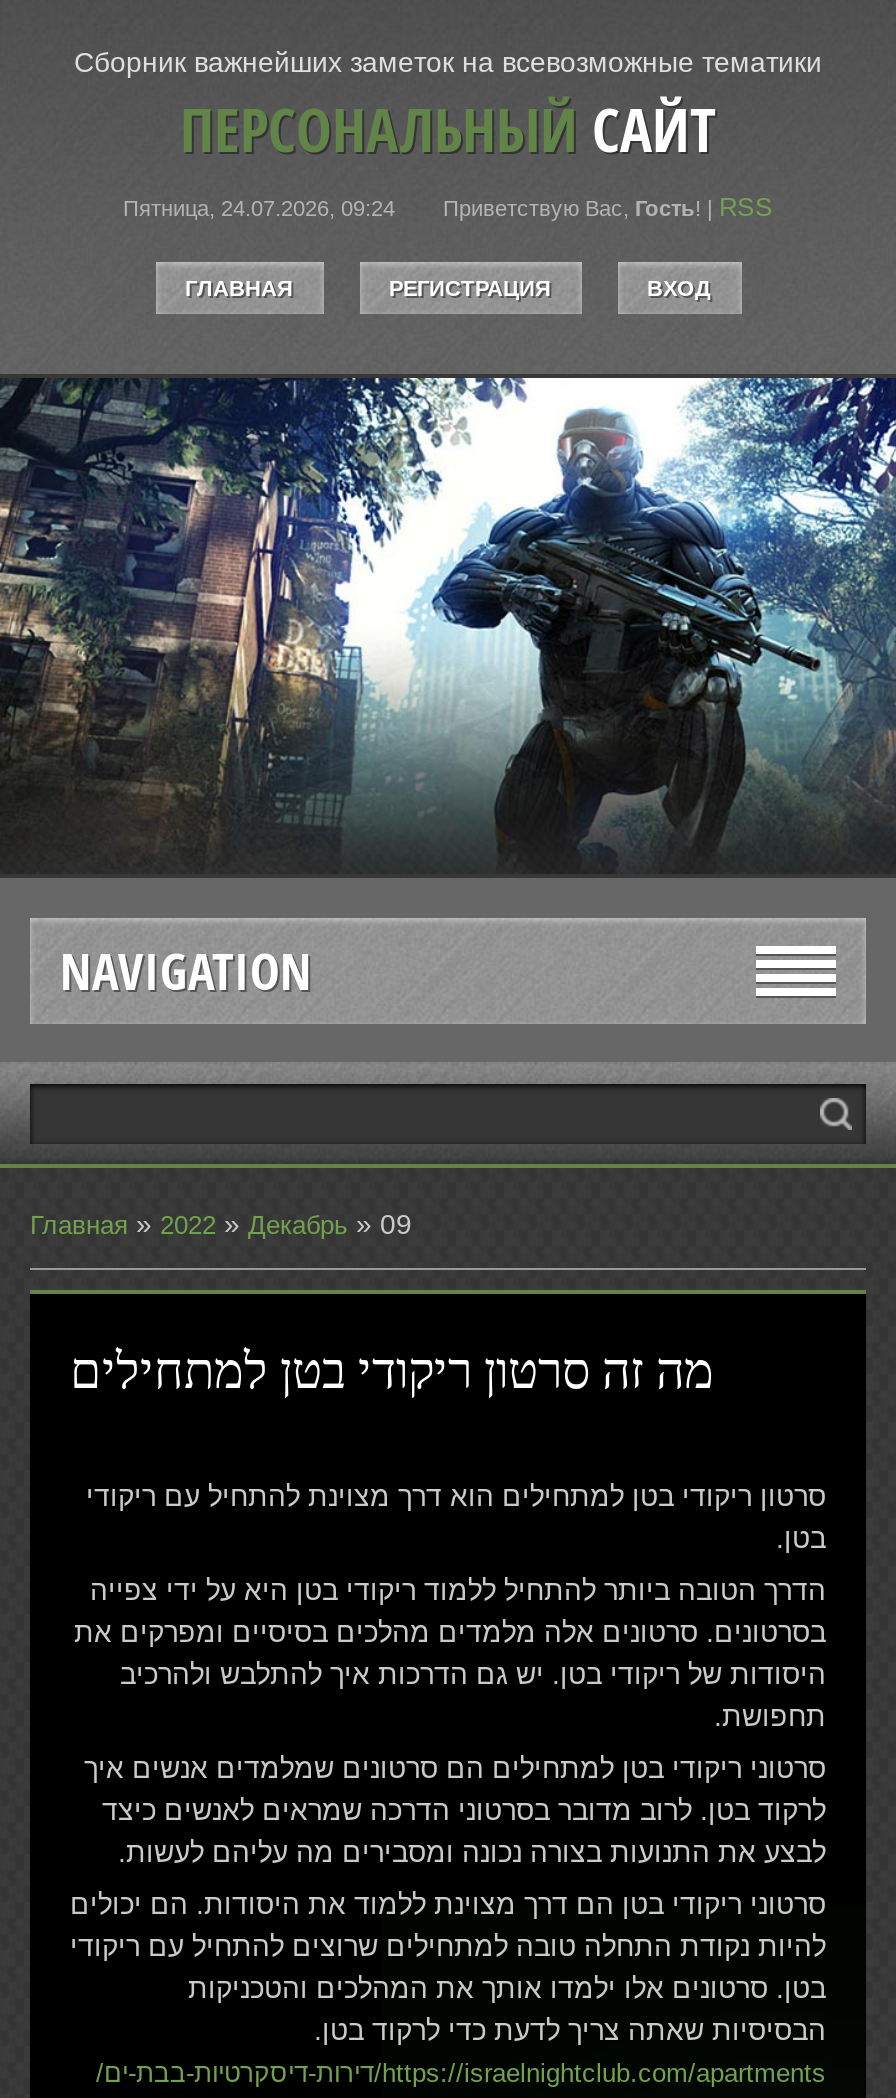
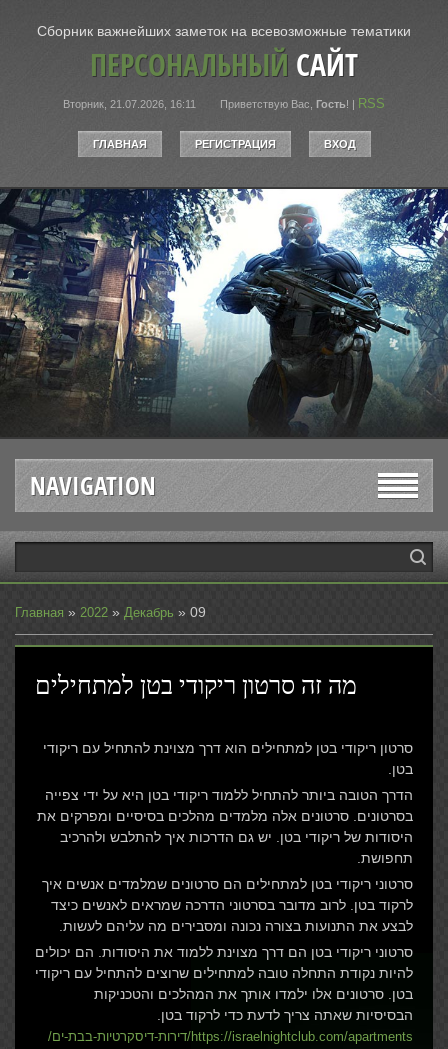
[123,196,395,220] Пятница, 24.07.2026, 09:24 -> [63,98,196,110] Вторник, 21.07.2026, 16:11

